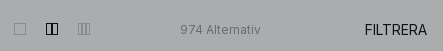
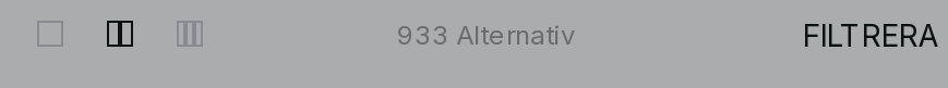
[179,21,260,36] 974 Alternativ -> [397,17,576,50] 933 Alternativ

